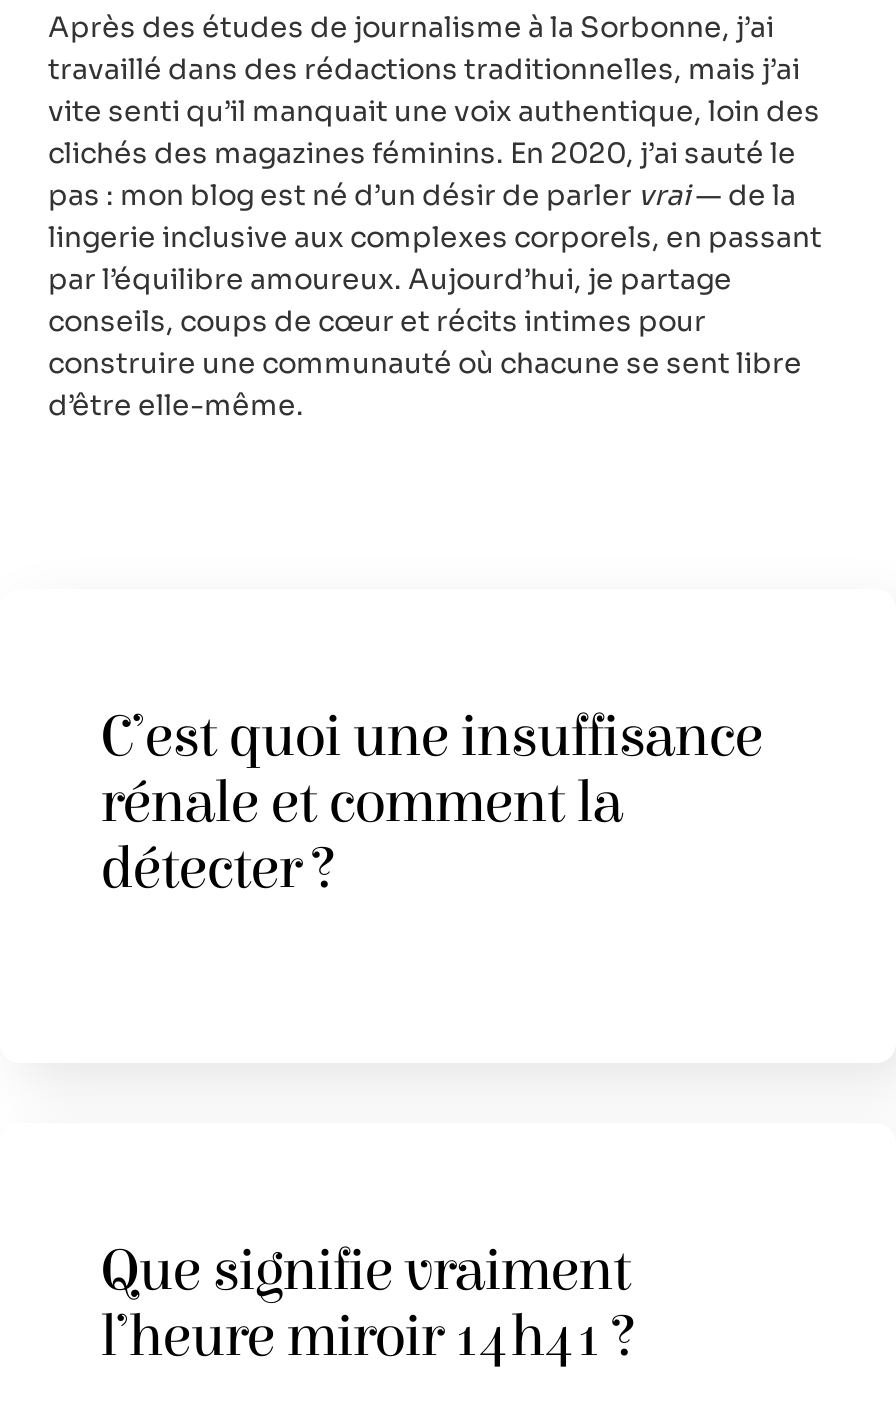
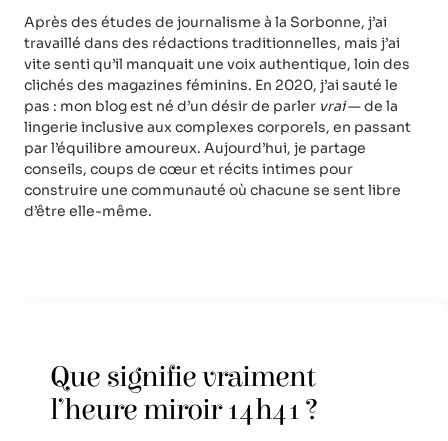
[100,702,762,902] C’est quoi une insuffisance | rénale et comment la | détecter ? -> none

